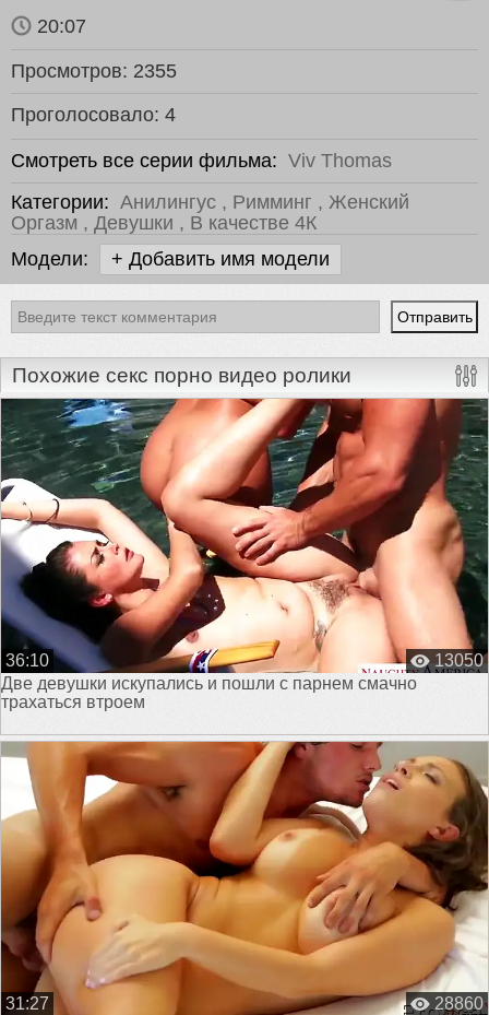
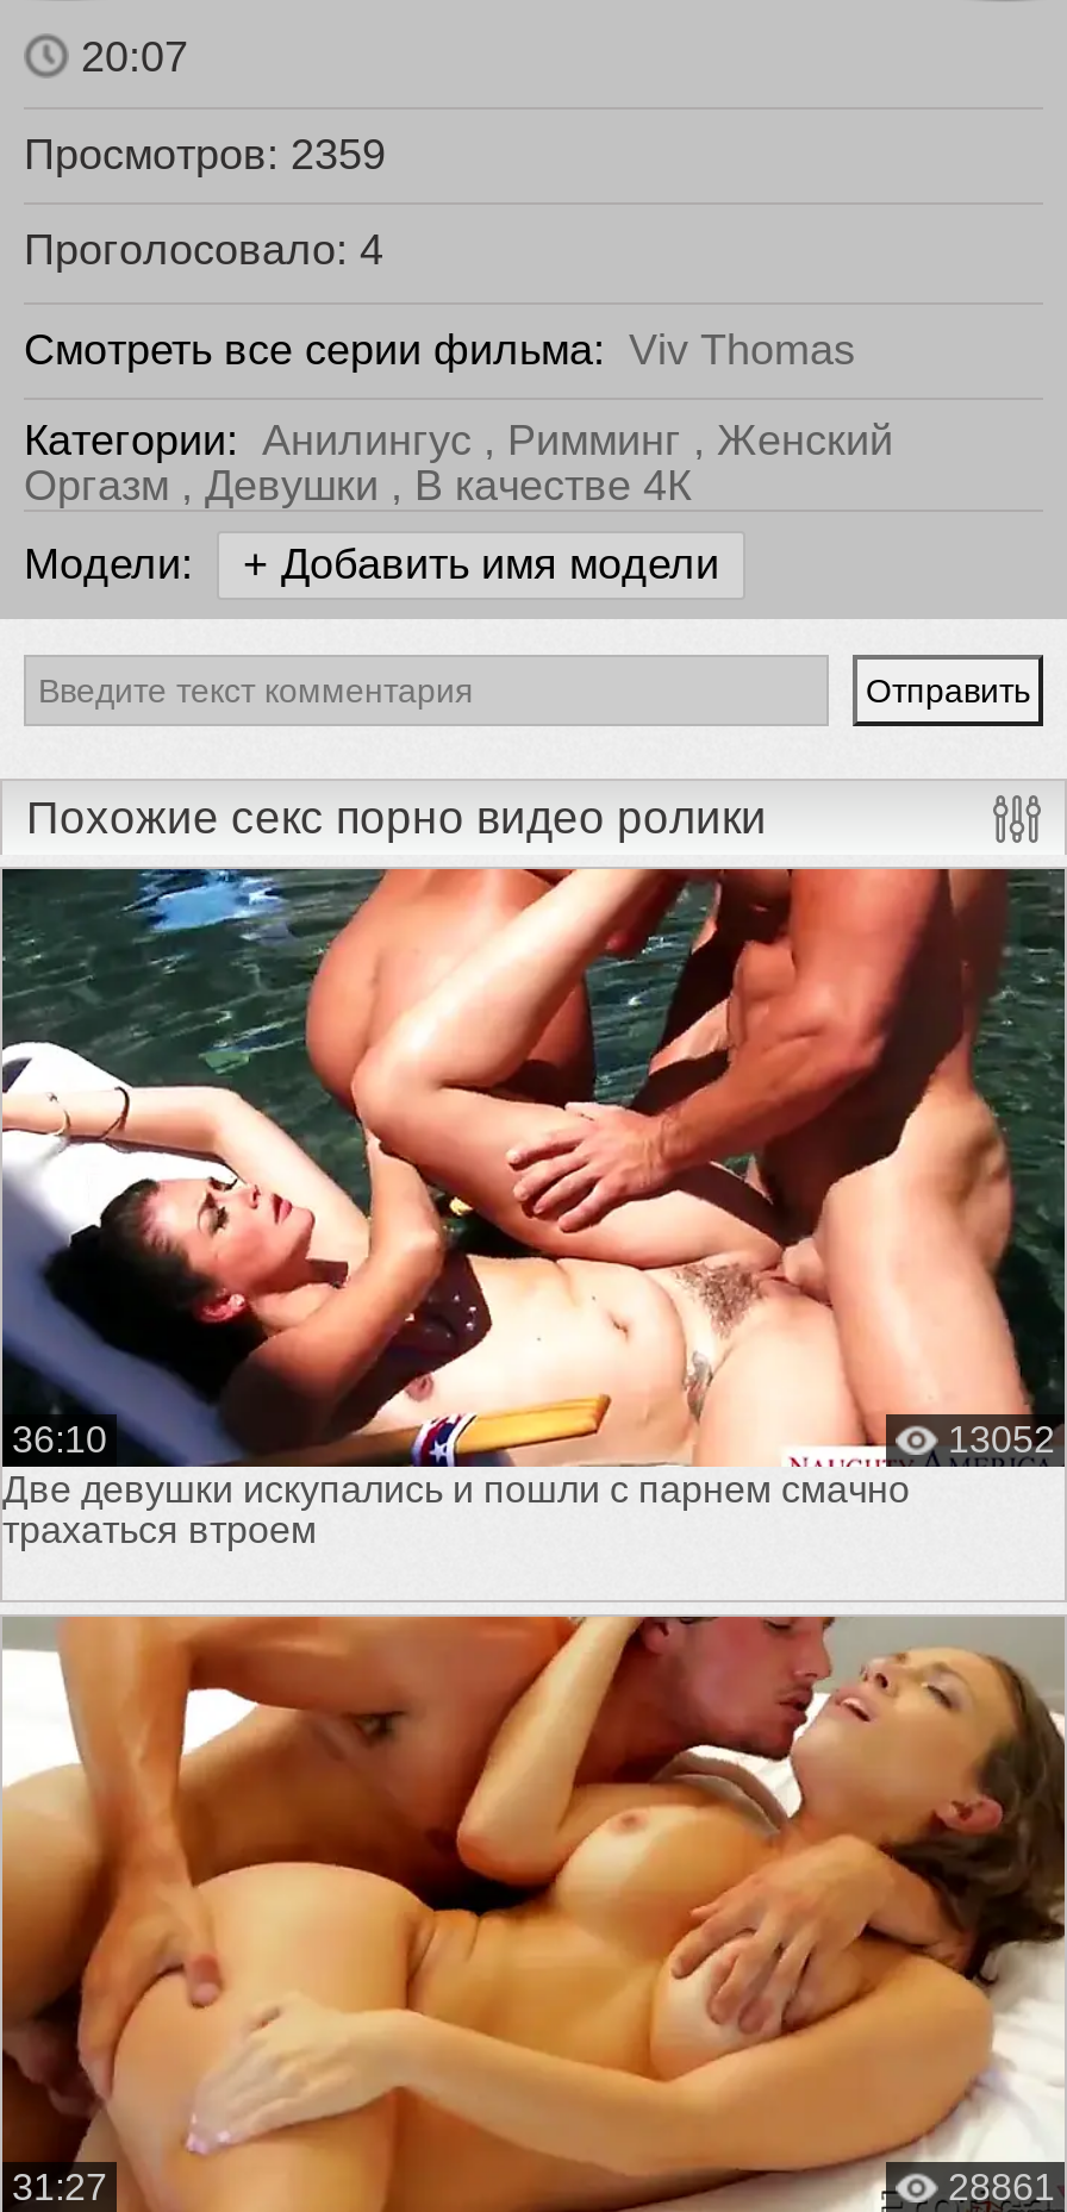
[11,60,177,82] Просмотров: 2355 -> [24,131,386,179] Просмотров: 2359
[434,651,484,670] 13050 -> [948,1419,1055,1459] 13052
[434,994,484,1013] 28860 -> [948,2166,1055,2207] 28861

